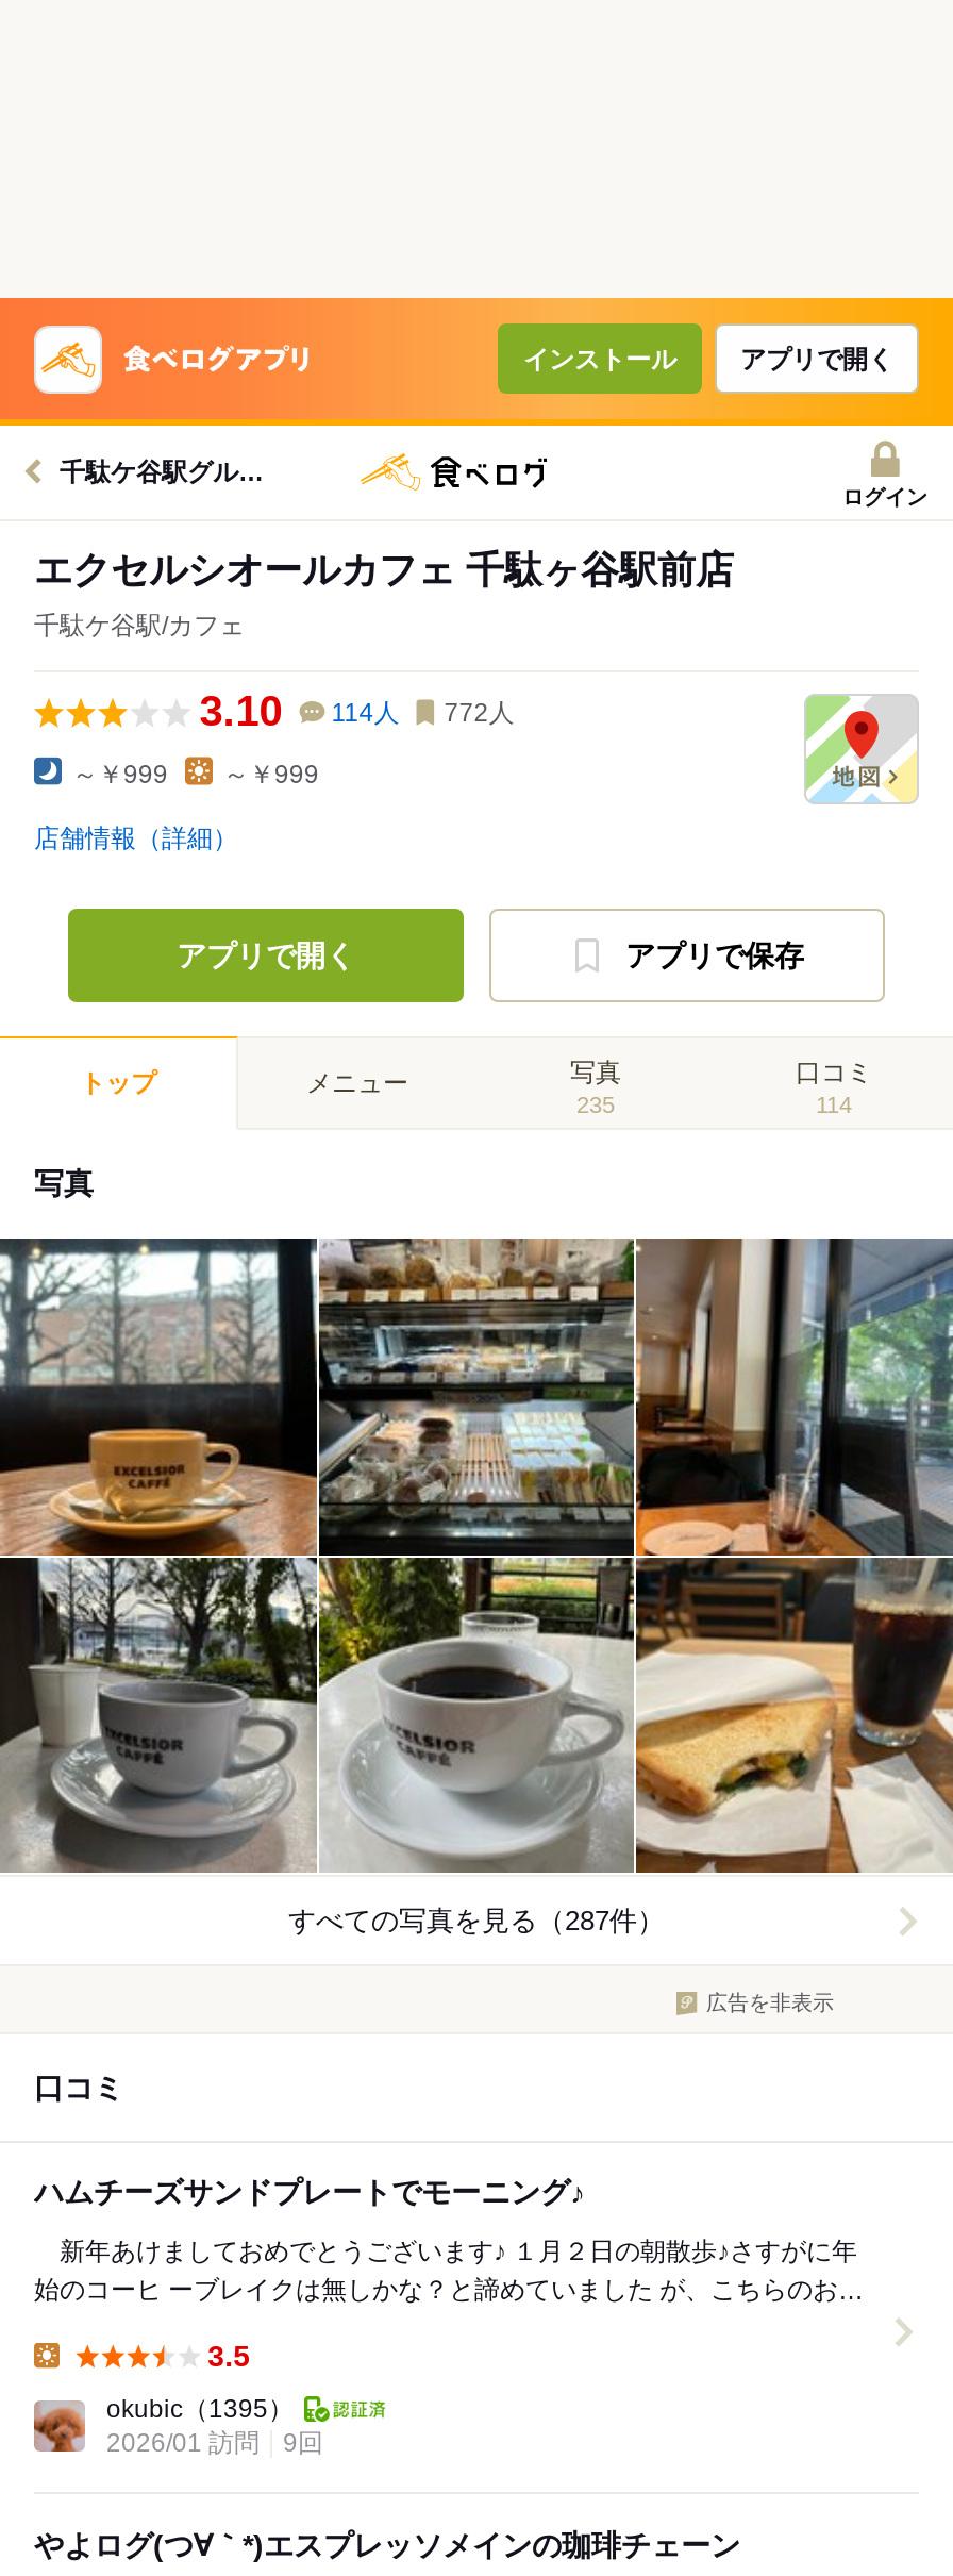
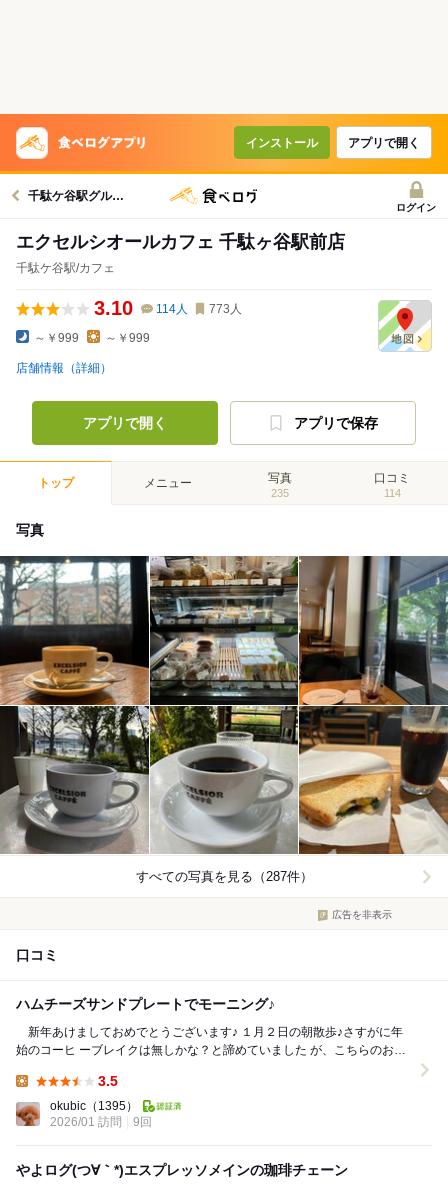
[200,687,514,734] 3.10 114人 772人 -> [94,297,242,319] 3.10 114人 773人

